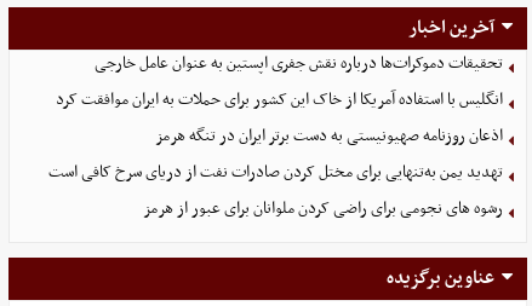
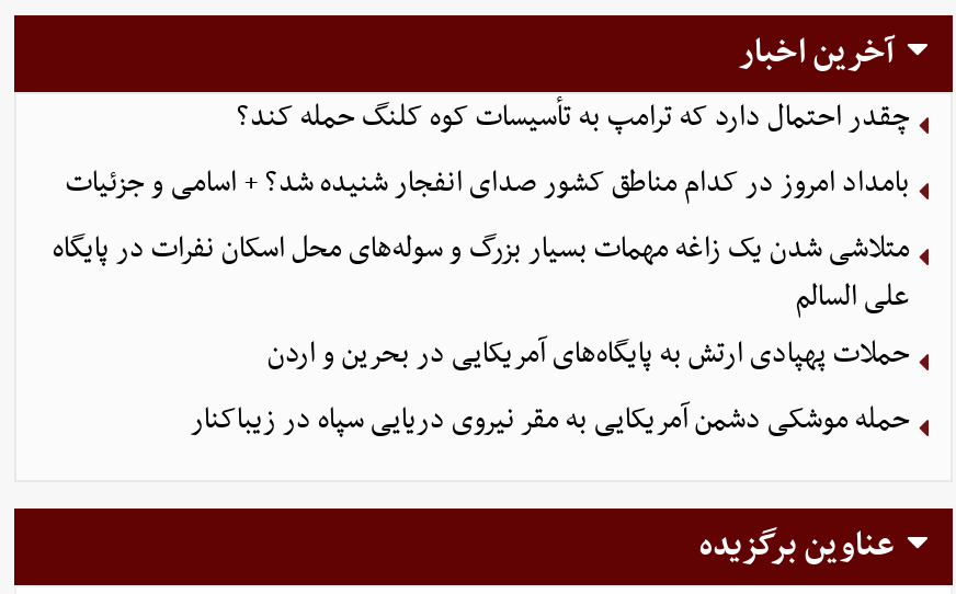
[49,49,503,222] تحقیقات دموکرات‌ها درباره نقش جفری اپستین به عنوان عامل خارجی | انگلیس با استفاده آمریکا از خاک این کشور برای حملات به ایران موافقت کرد | اذعان روزنامه صهیونیستی به دست برتر ایران در تنگه هرمز | تهدید یمن به‌تنهایی برای مختل کردن صادرات نفت از دریای سرخ کافی است | رشوه های نجومی برای راضی کردن ملوانان برای عبور از هرمز -> [52,91,910,444] چقدر احتمال دارد که ترامپ به تأسیسات کوه کلنگ حمله کند؟ | بامداد امروز در کدام مناطق کشور صدای انفجار شنیده شد؟ + اسامی و جزئیات | متلاشی شدن یک زاغه مهمات بسیار بزرگ و سوله‌های محل اسکان نفرات در پایگاه | علی السالم | حملات پهپادی ارتش به پایگاه‌های آمریکایی در بحرین و اردن | حمله موشکی دشمن آمریکایی به مقر نیروی دریایی سپاه در زیباکنار

